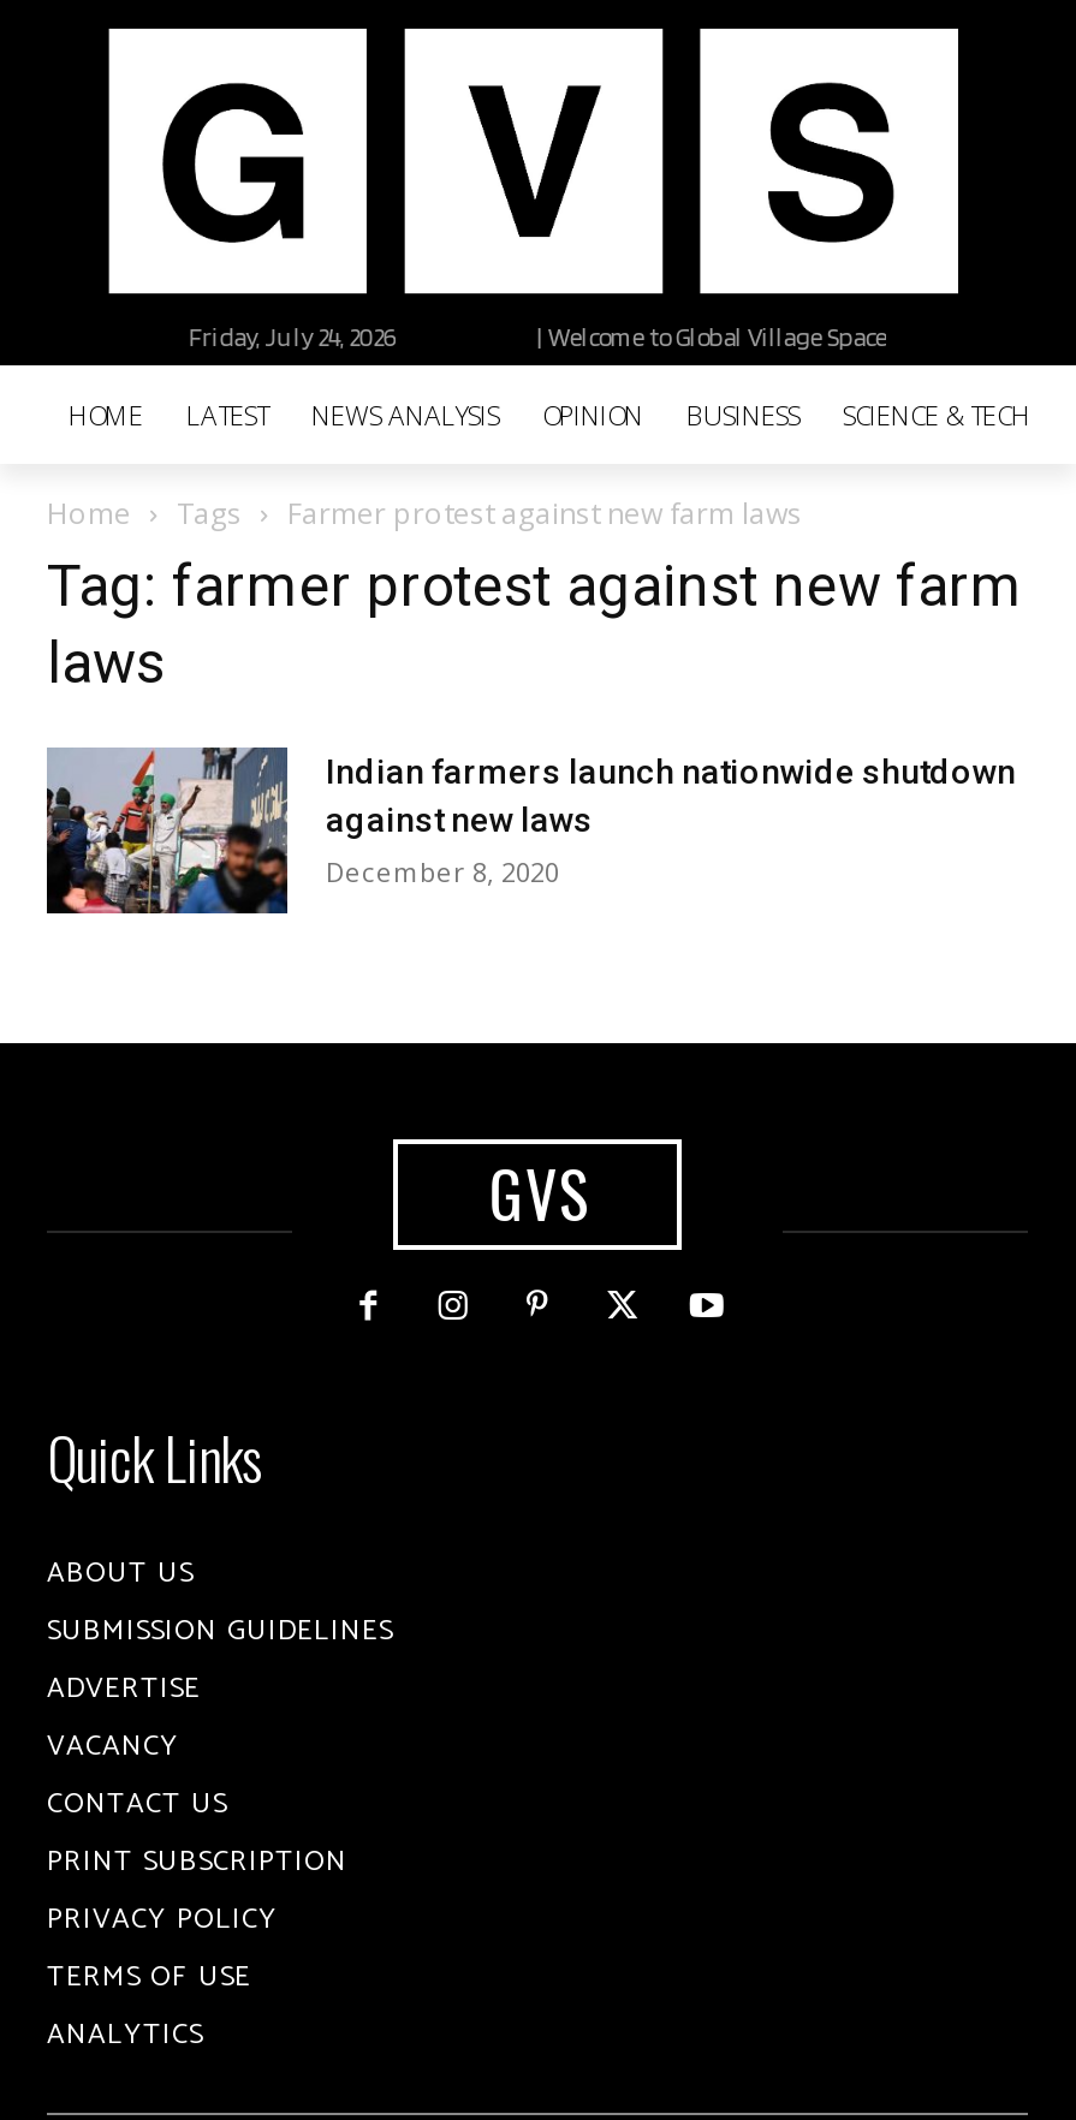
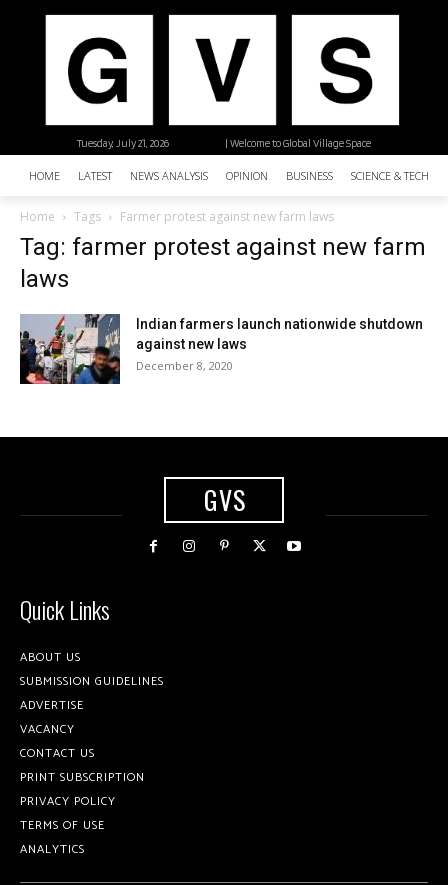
[188,320,395,354] Friday, July 24, 2026 -> [77,136,169,150] Tuesday, July 21, 2026

